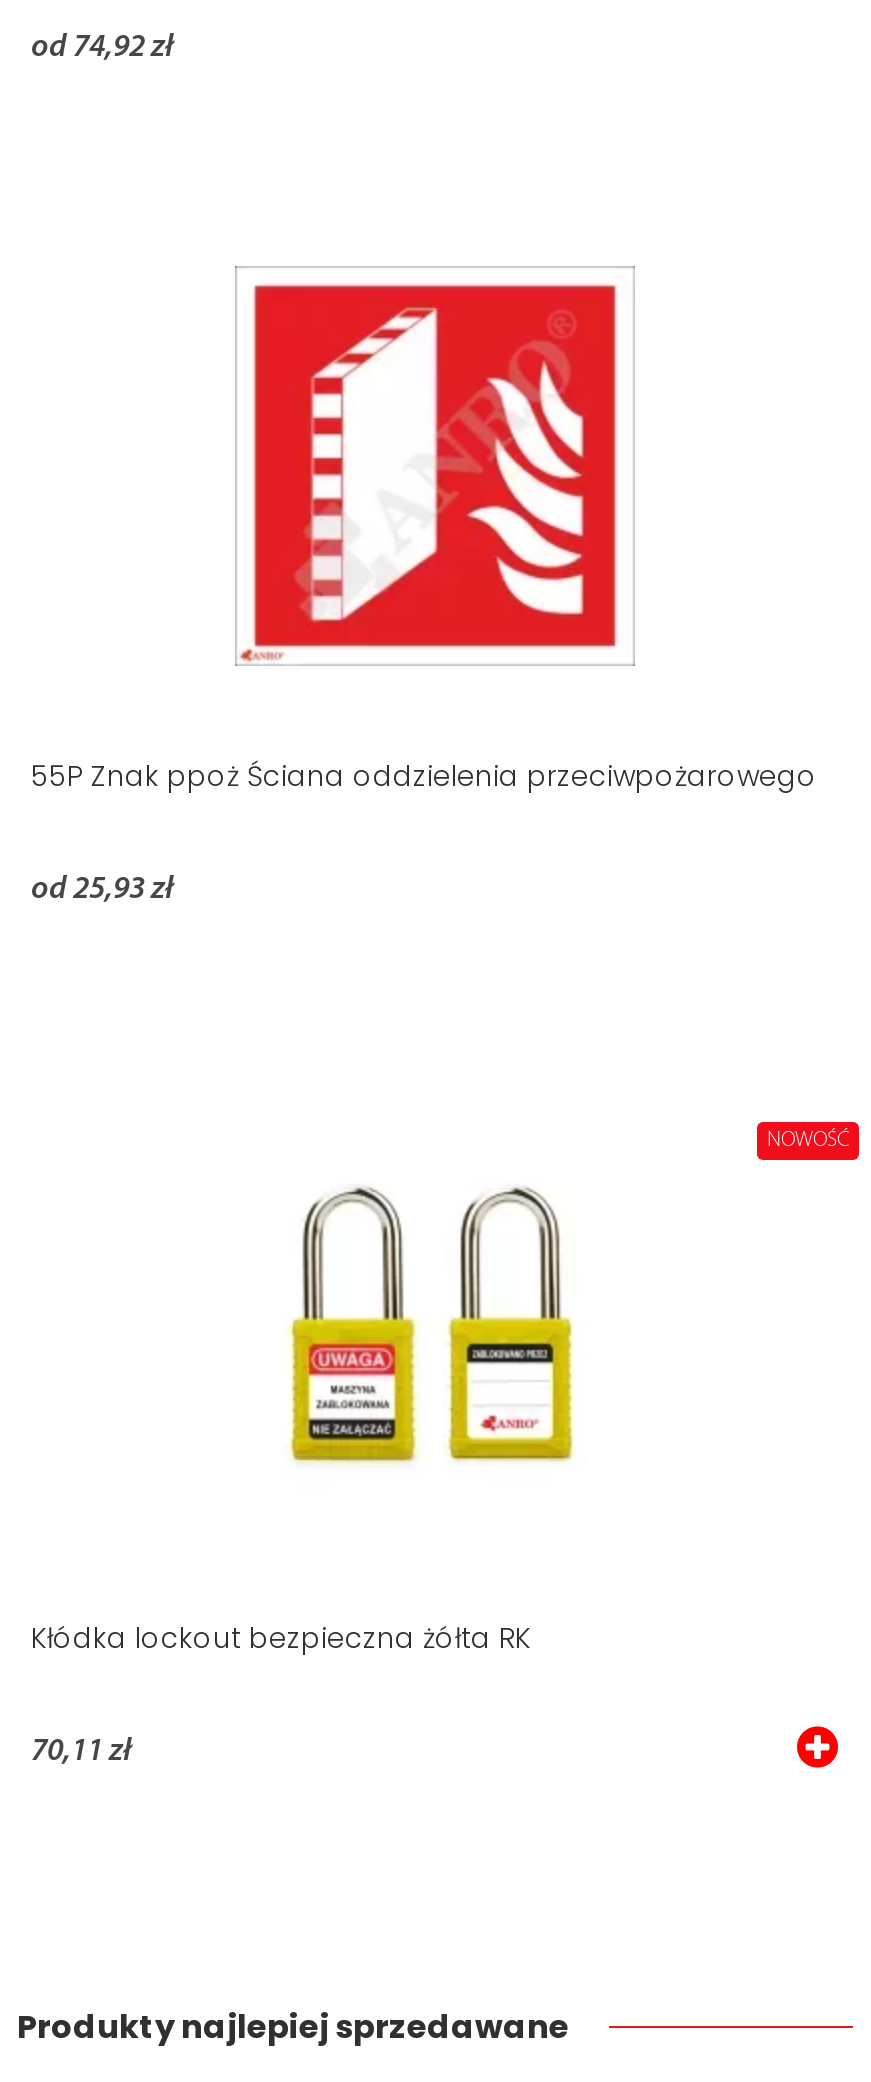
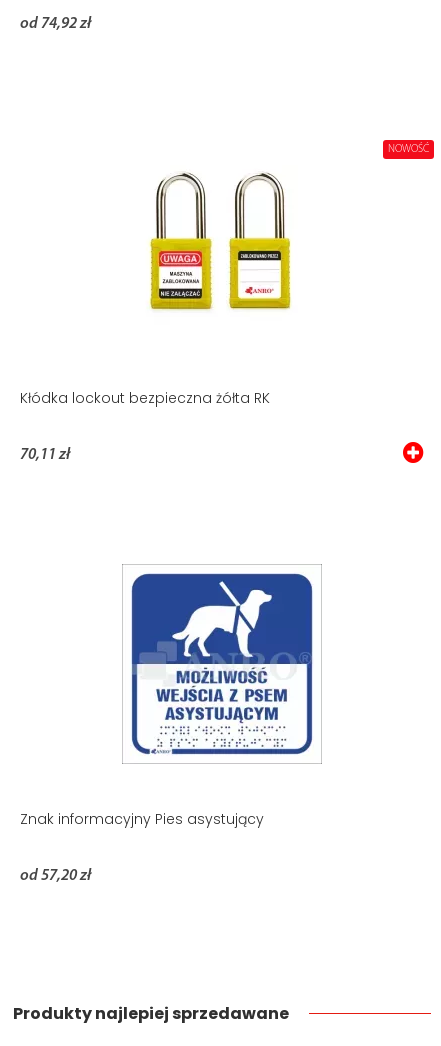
[235,266,635,666] [image] -> none
[31,757,817,907] 55P Znak ppoż Ściana oddzielenia przeciwpożarowego | od 25,93 zł -> none
moved [31,1131,849,1769] -> [20,144,429,463]: [image] | NOWOŚĆ | Kłódka lockout bezpieczna żółta RK | 70,11 zł
none -> [20,809,264,884] Znak informacyjny Pies asystujący | od 57,20 zł
none -> [131,573,314,755] [image]

